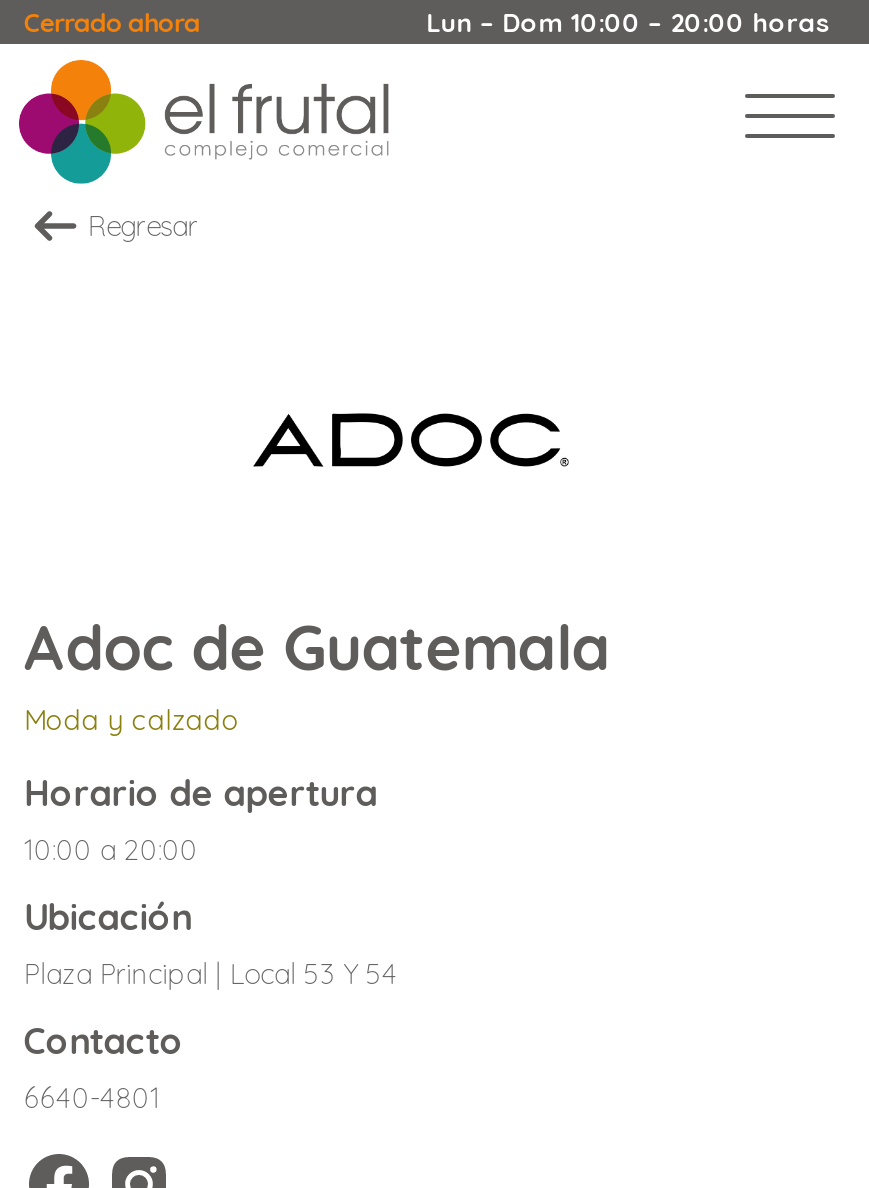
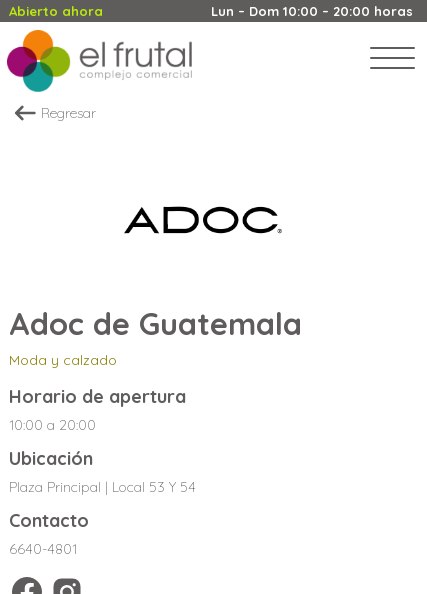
[24,6,200,38] Cerrado ahora -> [9,3,103,19] Abierto ahora

